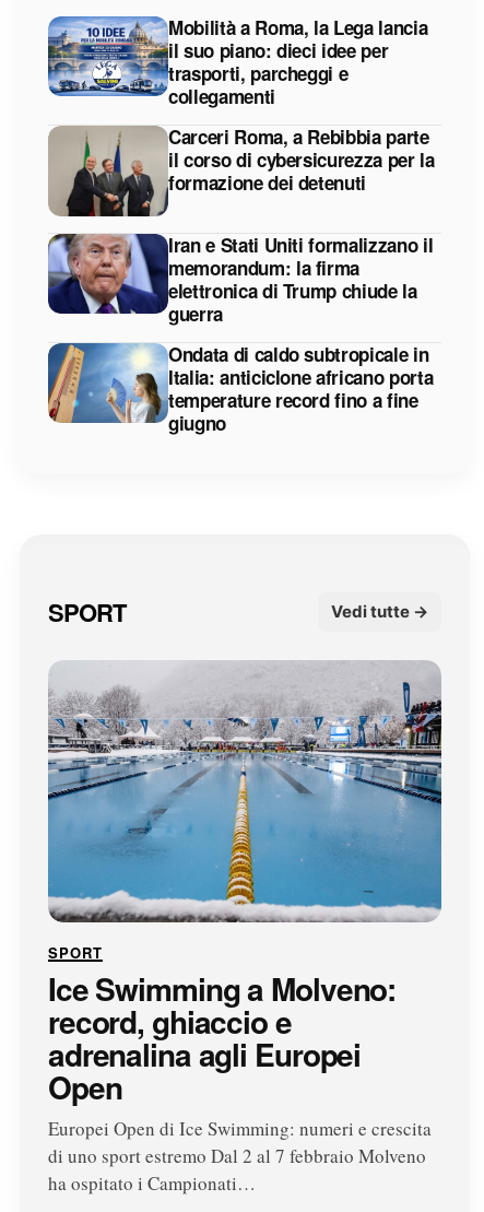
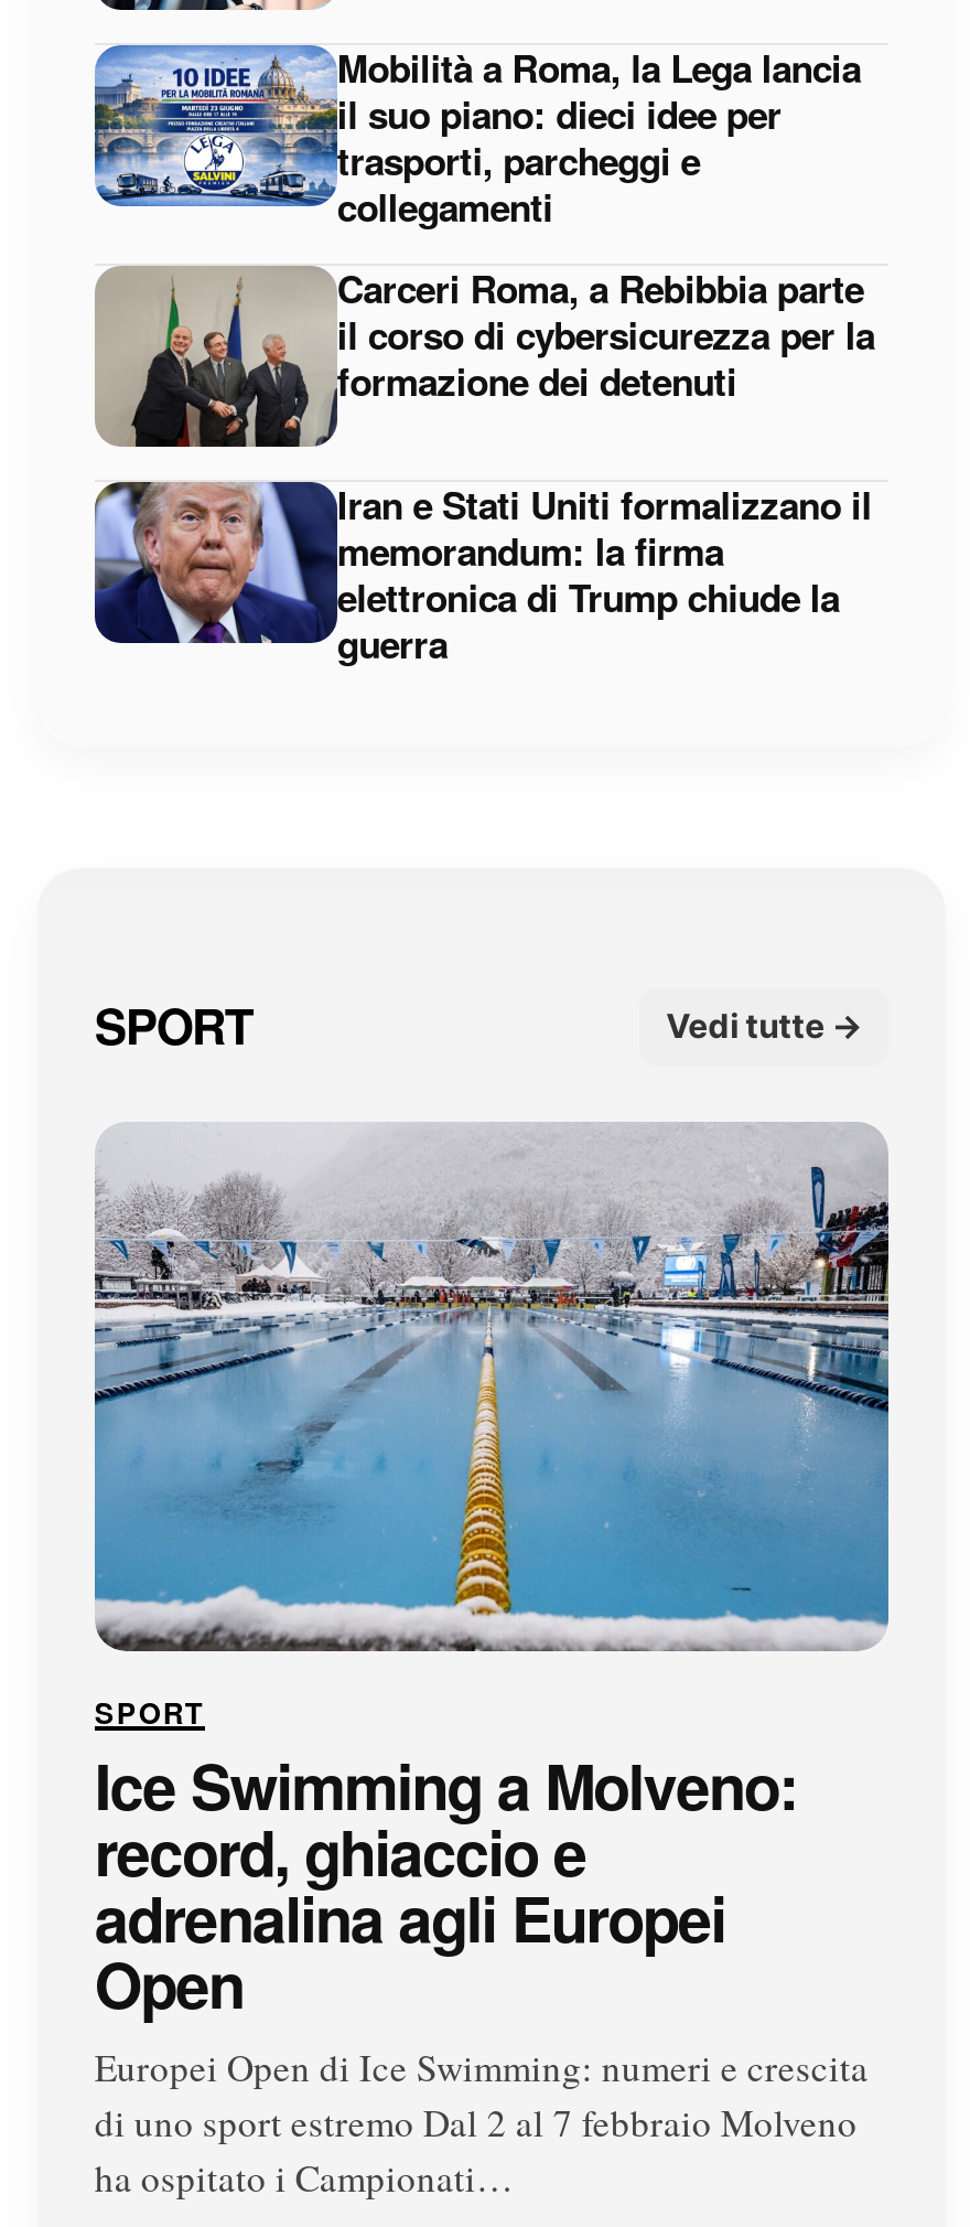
[47,341,433,436] [image] | Ondata di caldo subtropicale in | Italia: anticiclone africano porta | temperature record fino a fine | giugno -> none

